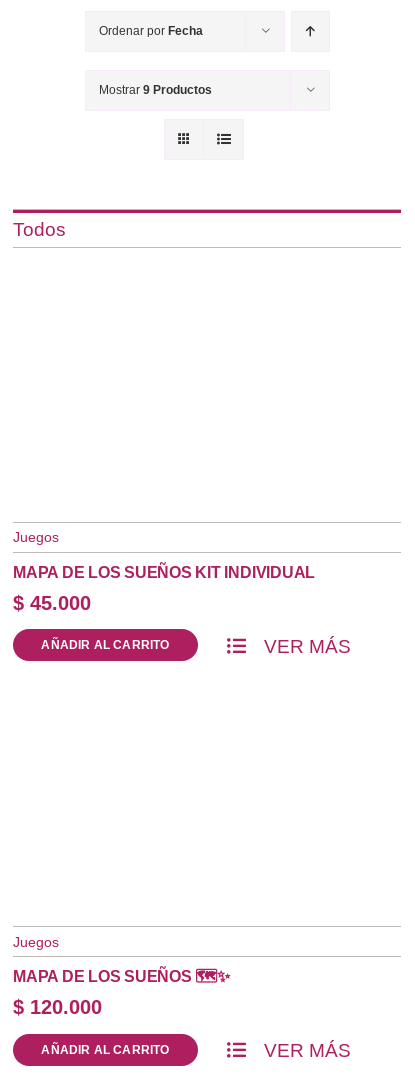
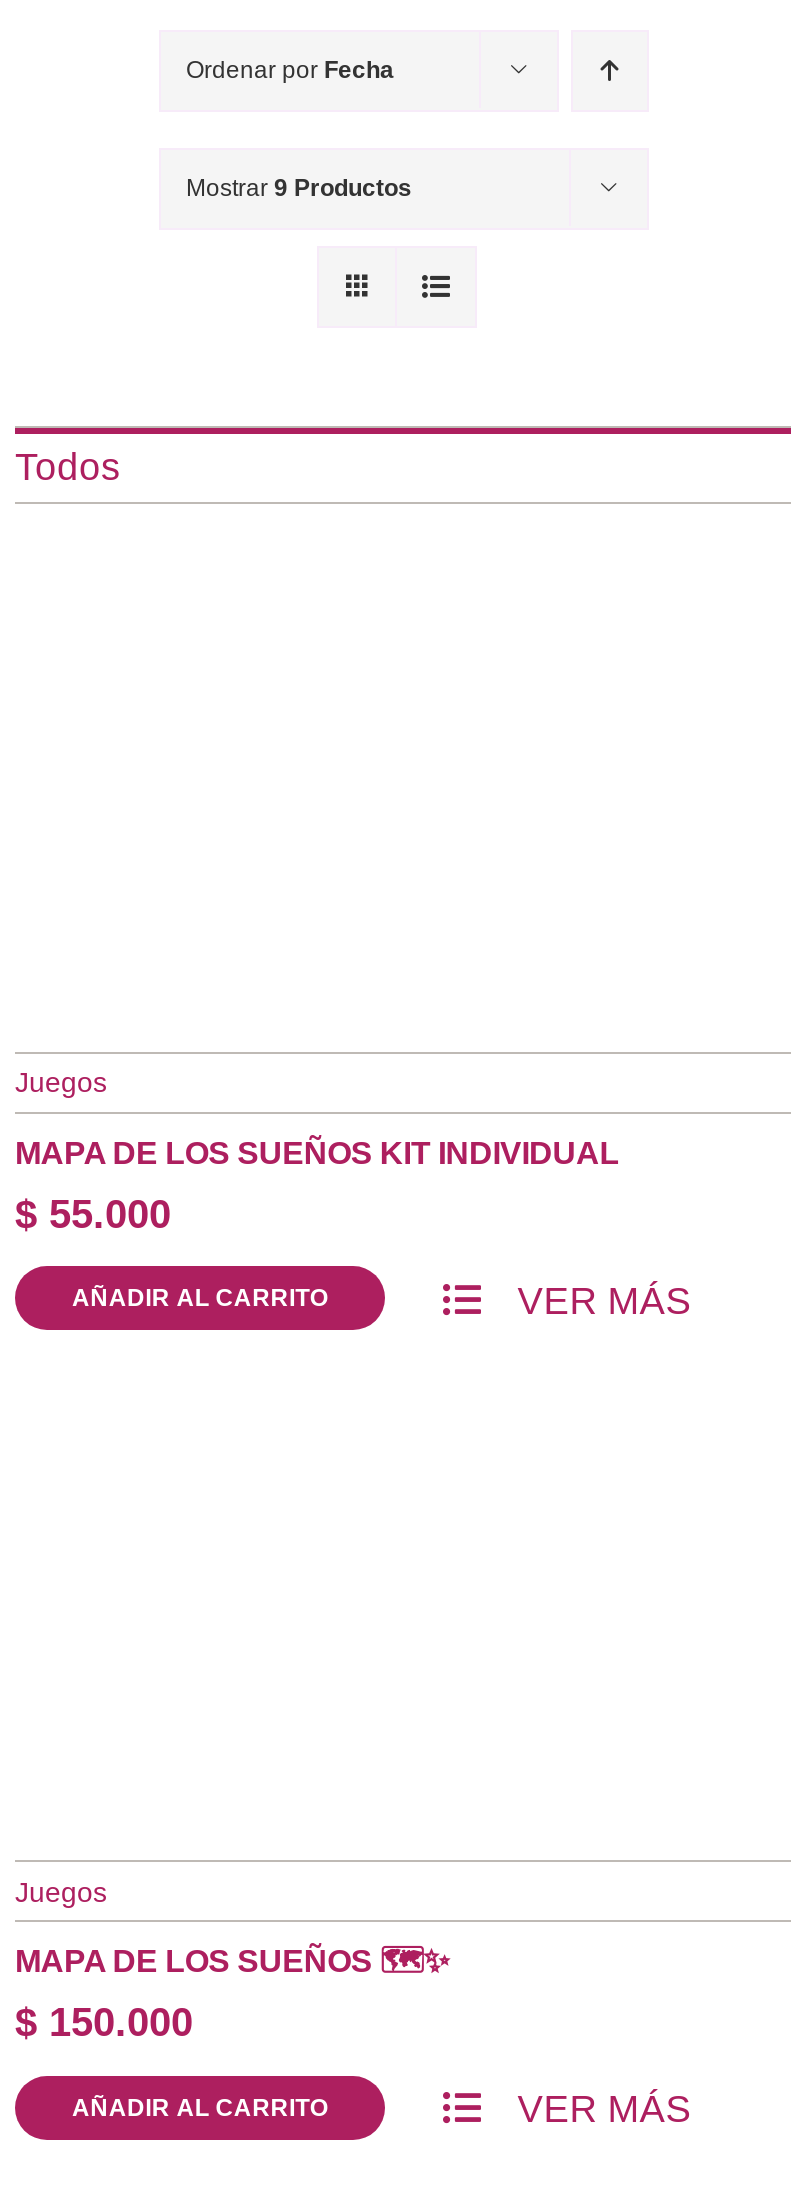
[13,592,91,614] $45.000 -> [15,1192,171,1236] $55.000
[13,996,102,1018] $120.000 -> [15,2000,193,2044] $150.000

